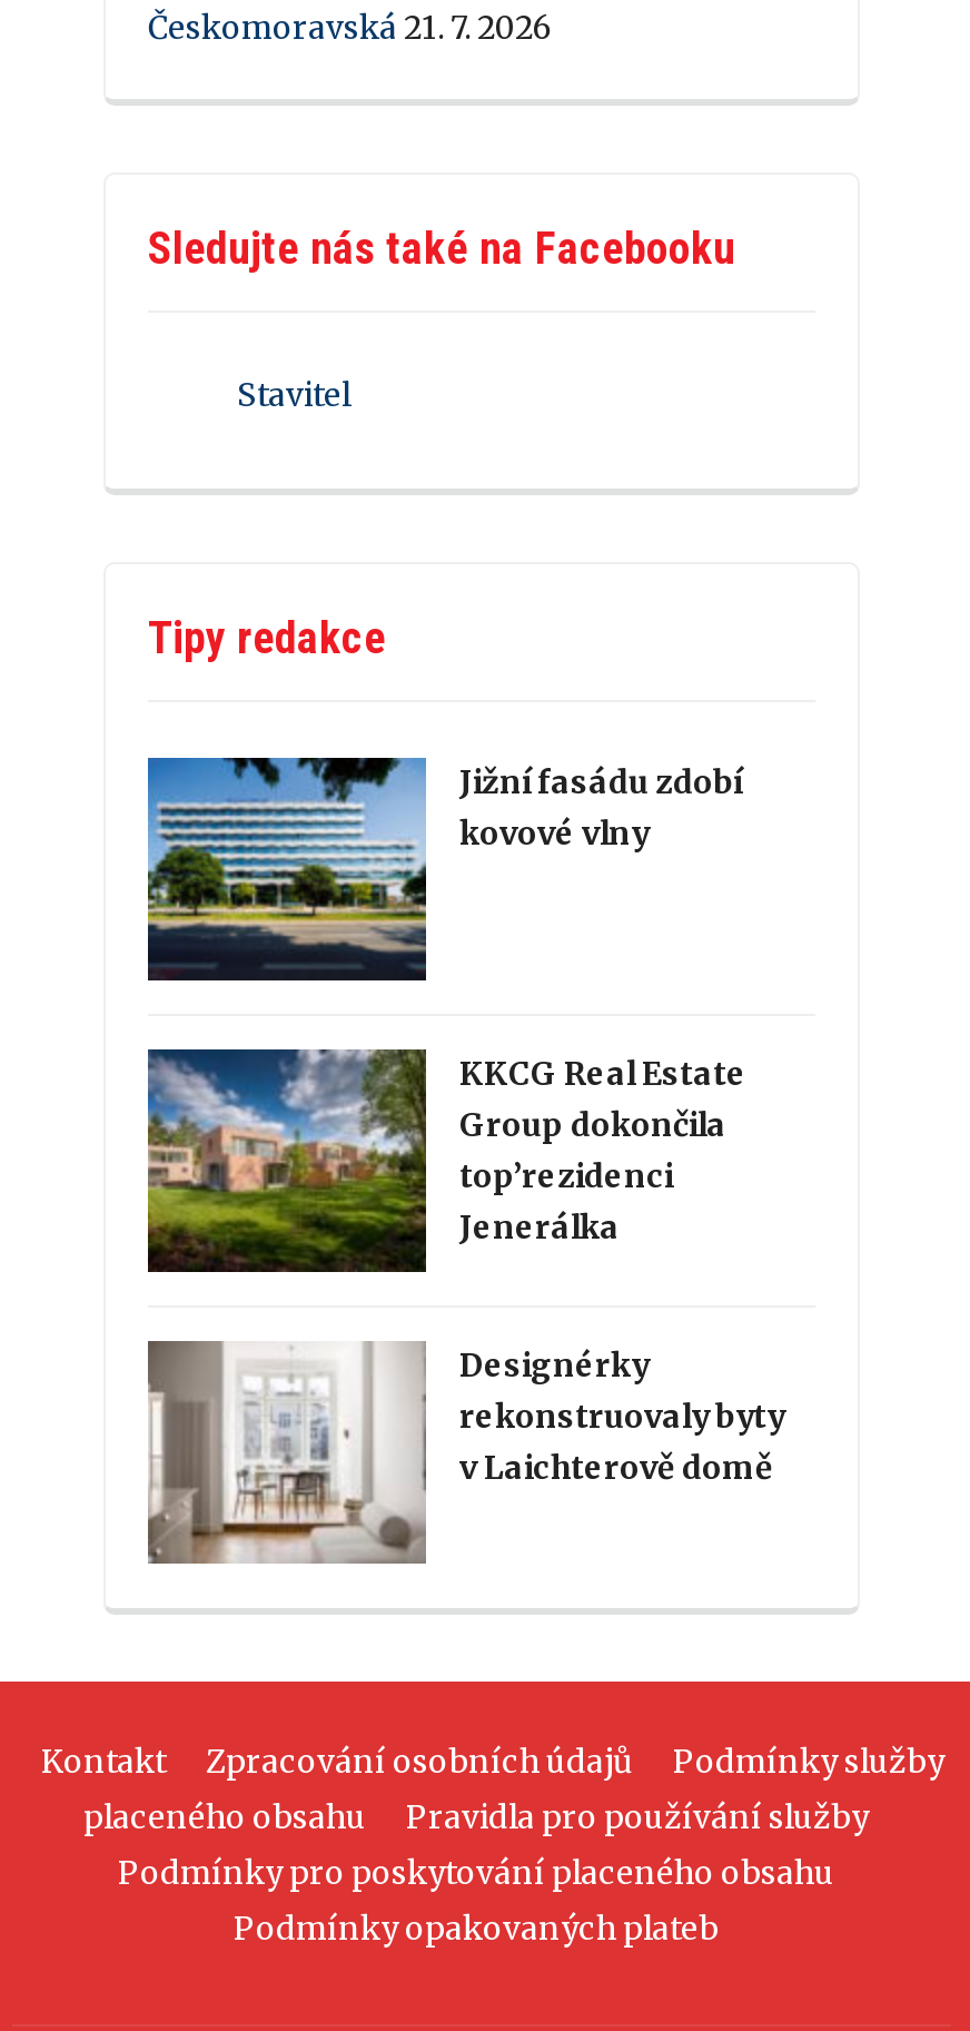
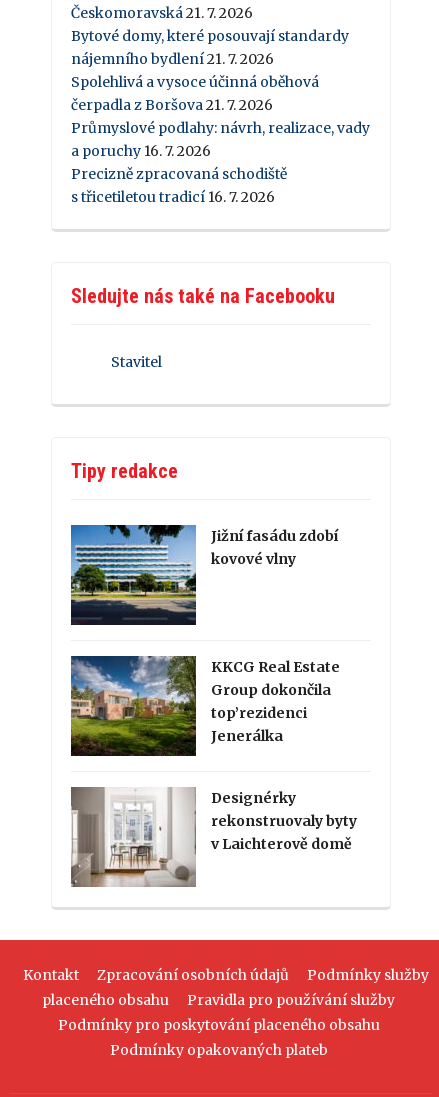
none -> [71,27,370,206] Bytové domy, které posouvají standardy | nájemního bydlení 21. 7. 2026 | Spolehlivá a vysoce účinná oběhová | čerpadla z Boršova 21. 7. 2026 | Průmyslové podlahy: návrh, realizace, vady | a poruchy 16. 7. 2026 | Precizně zpracovaná schodiště | s třicetiletou tradicí 16. 7. 2026

